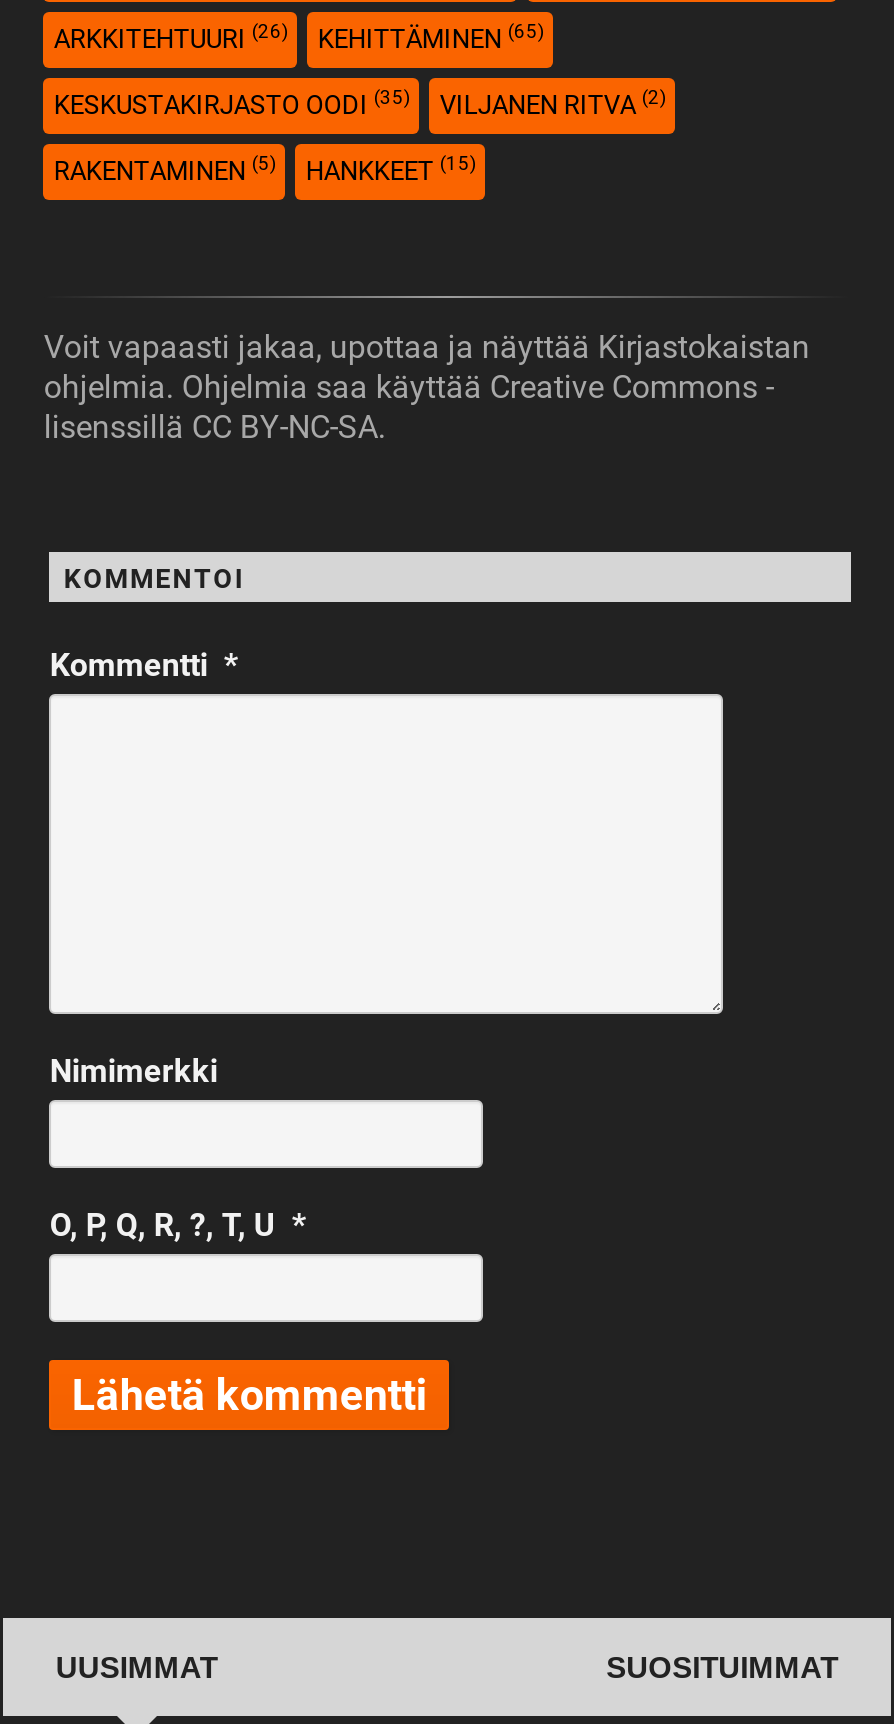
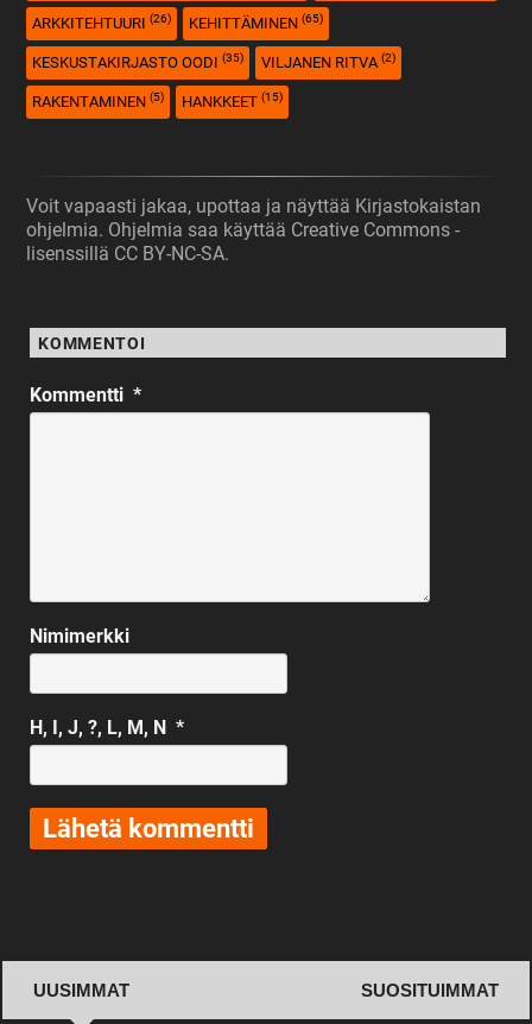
[50,1206,306,1244] O, P, Q, R, ?, T, U * -> [30,716,185,739] H, I, J, ?, L, M, N *

